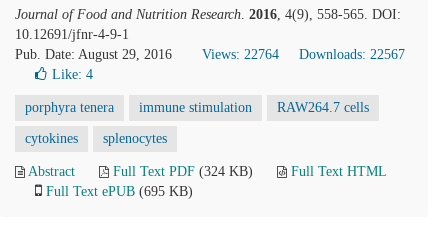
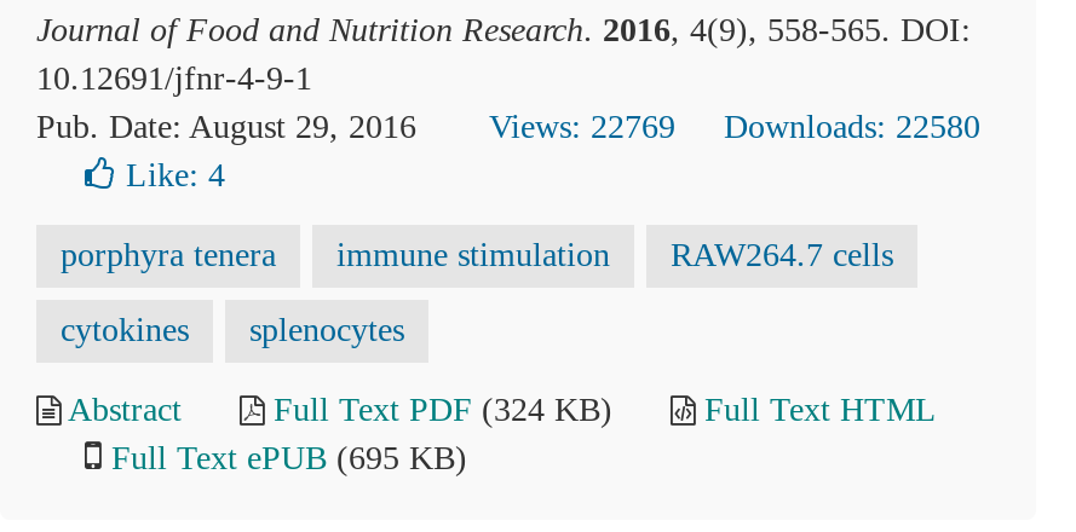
[202,47,279,62] Views: 22764 -> [489,109,675,145] Views: 22769
[299,47,405,62] Downloads: 22567 -> [724,109,980,145] Downloads: 22580

